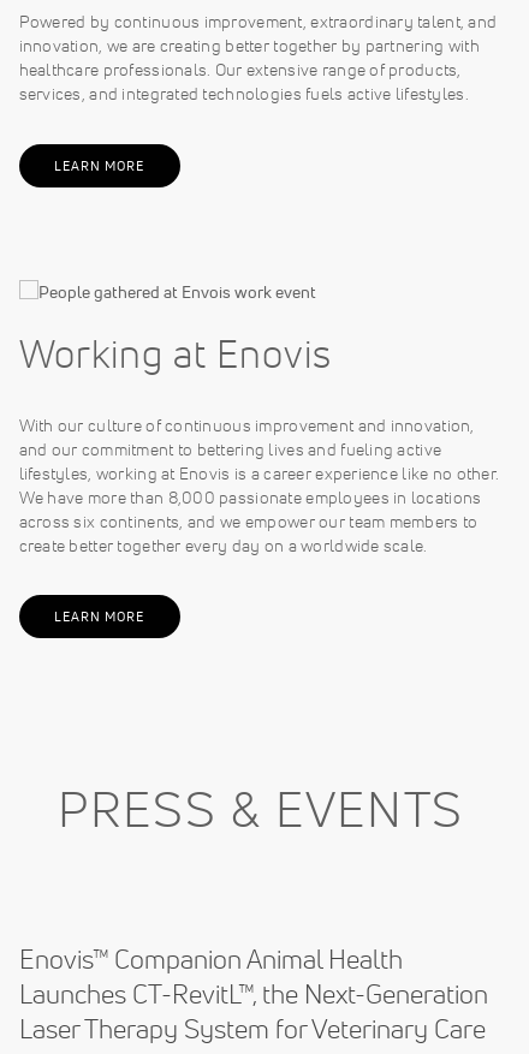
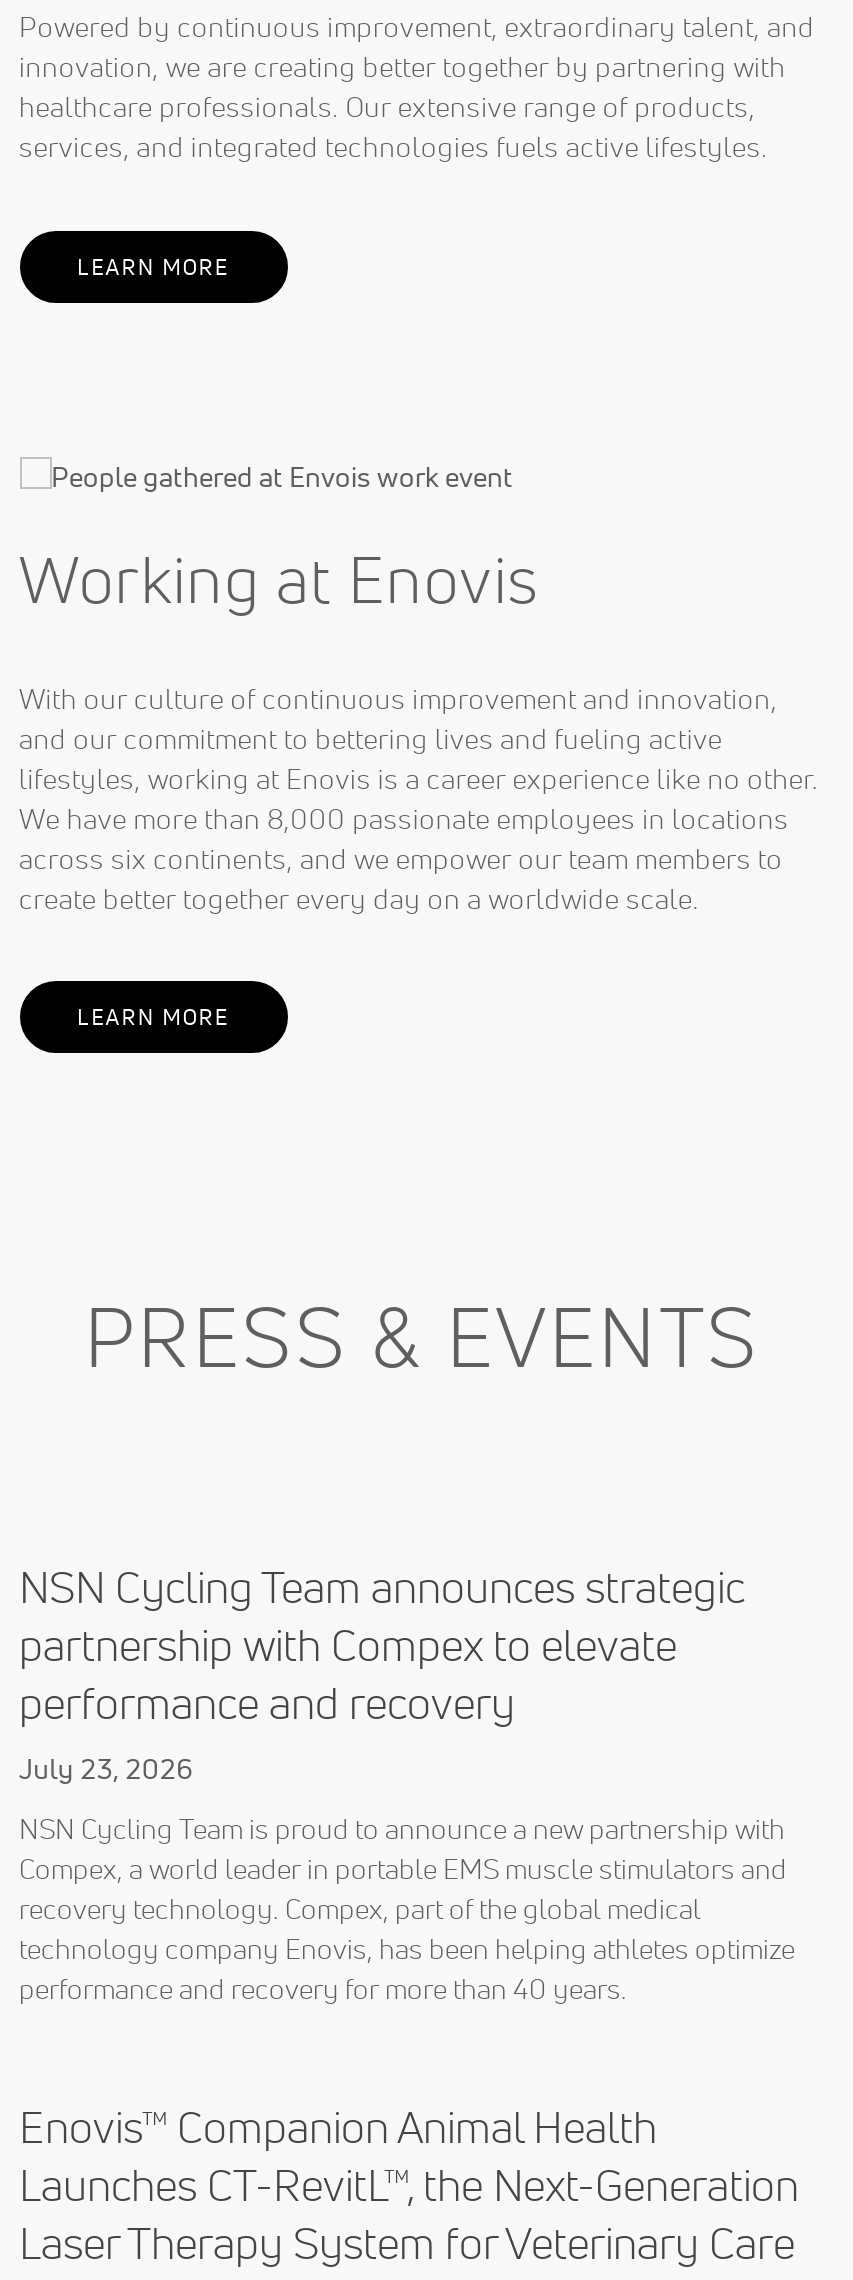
none -> [19,1558,795,2007] NSN Cycling Team announces strategic | partnership with Compex to elevate | performance and recovery | July 23, 2026 | NSN Cycling Team is proud to announce a new partnership with | Compex, a world leader in portable EMS muscle stimulators and | recovery technology. Compex, part of the global medical | technology company Enovis, has been helping athletes optimize | performance and recovery for more than 40 years.

